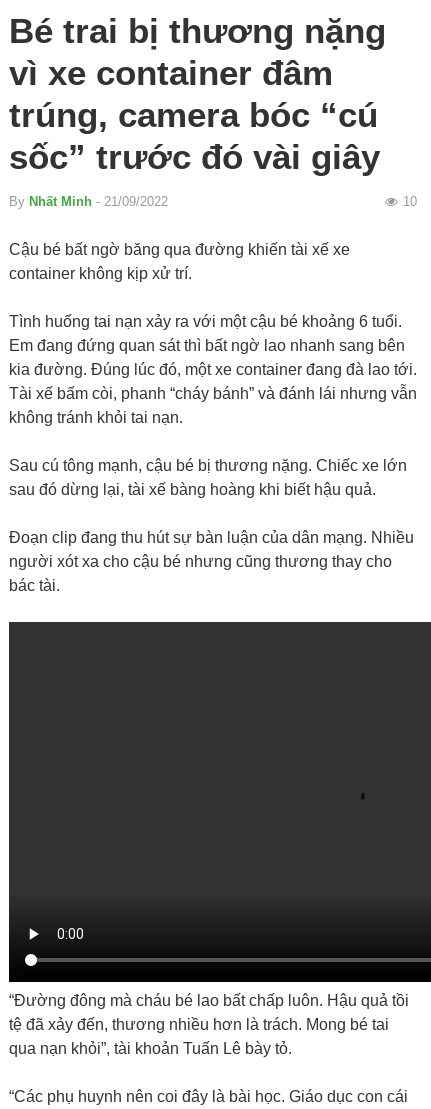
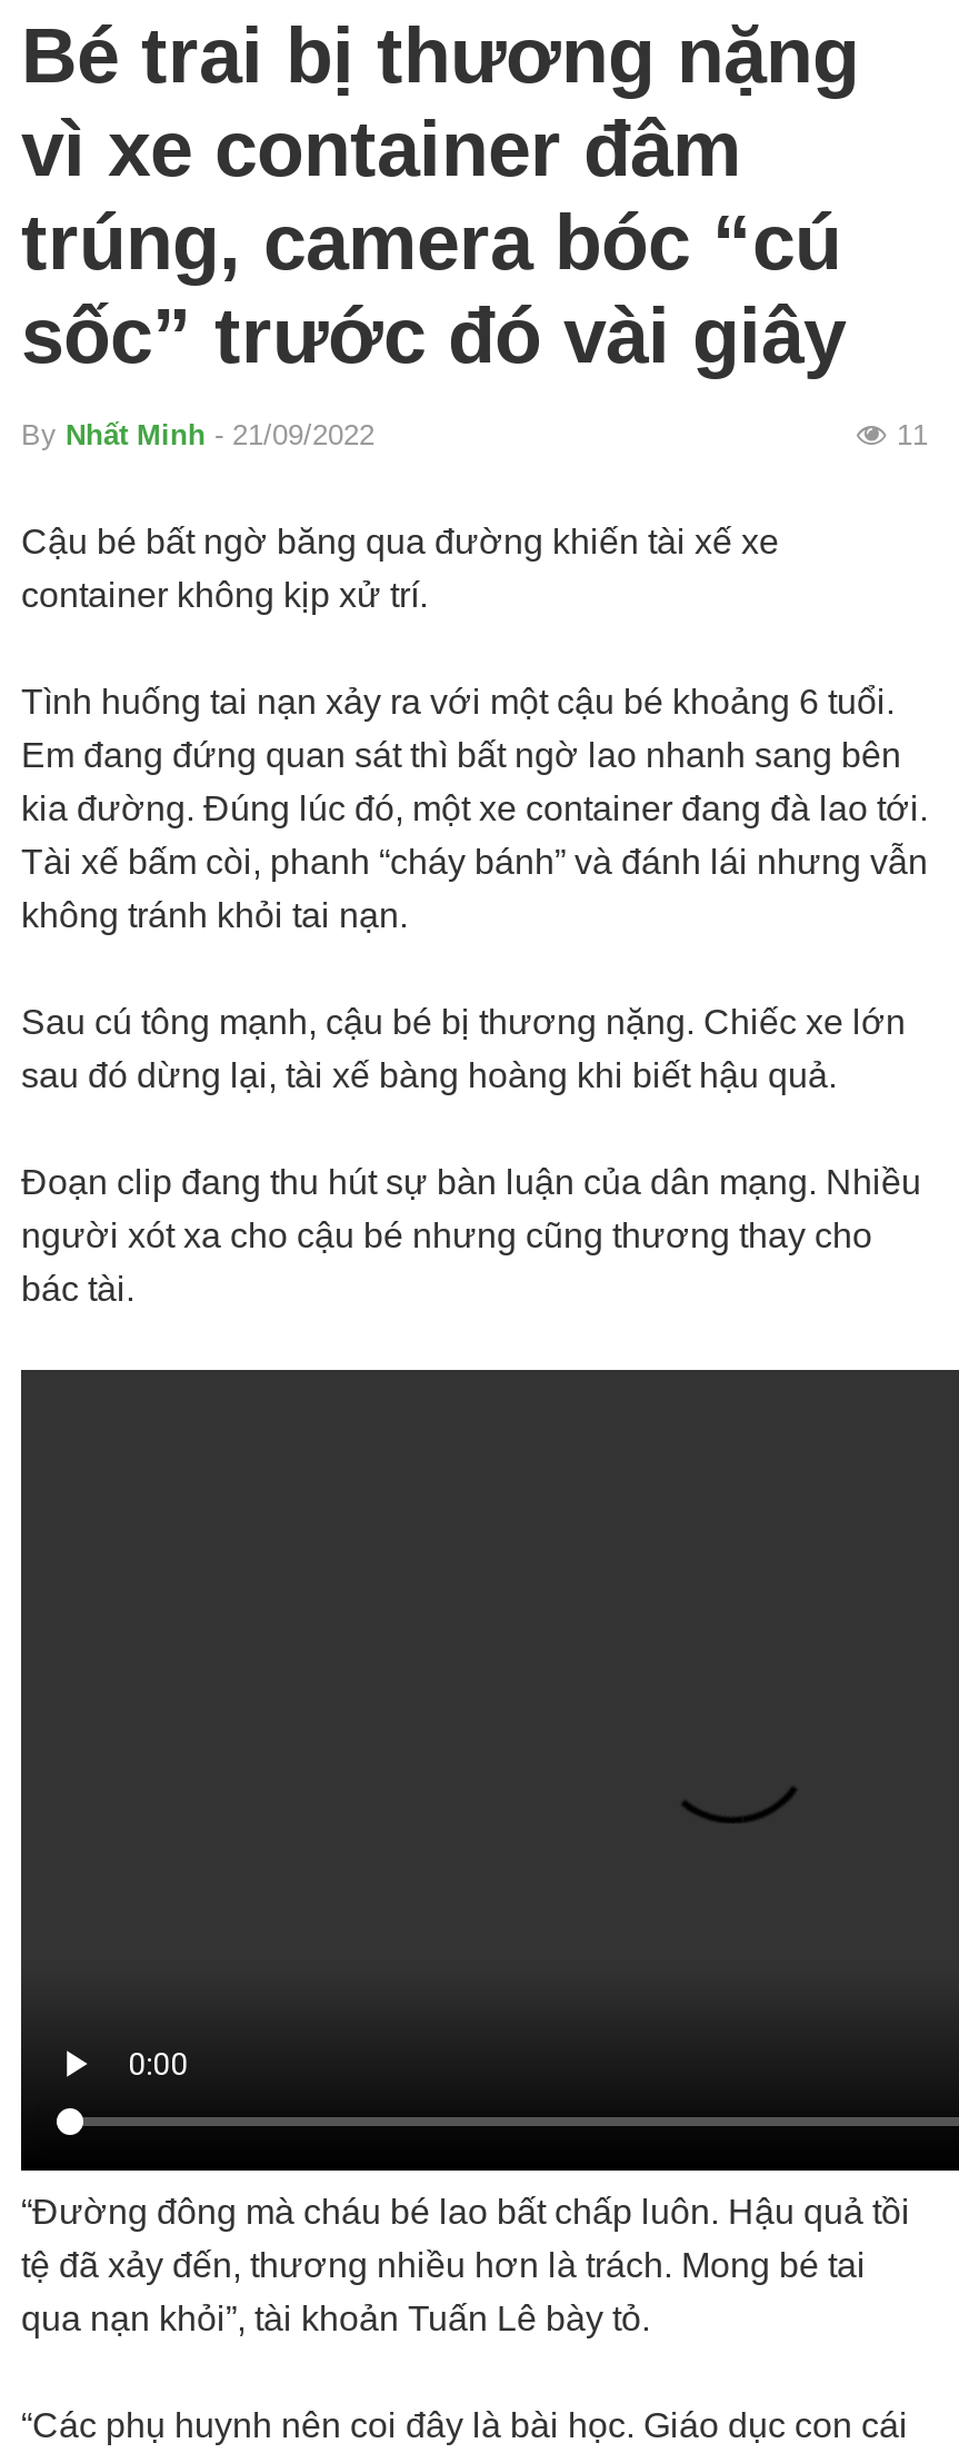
[403,194,417,209] 10 -> [897,417,928,451] 11

